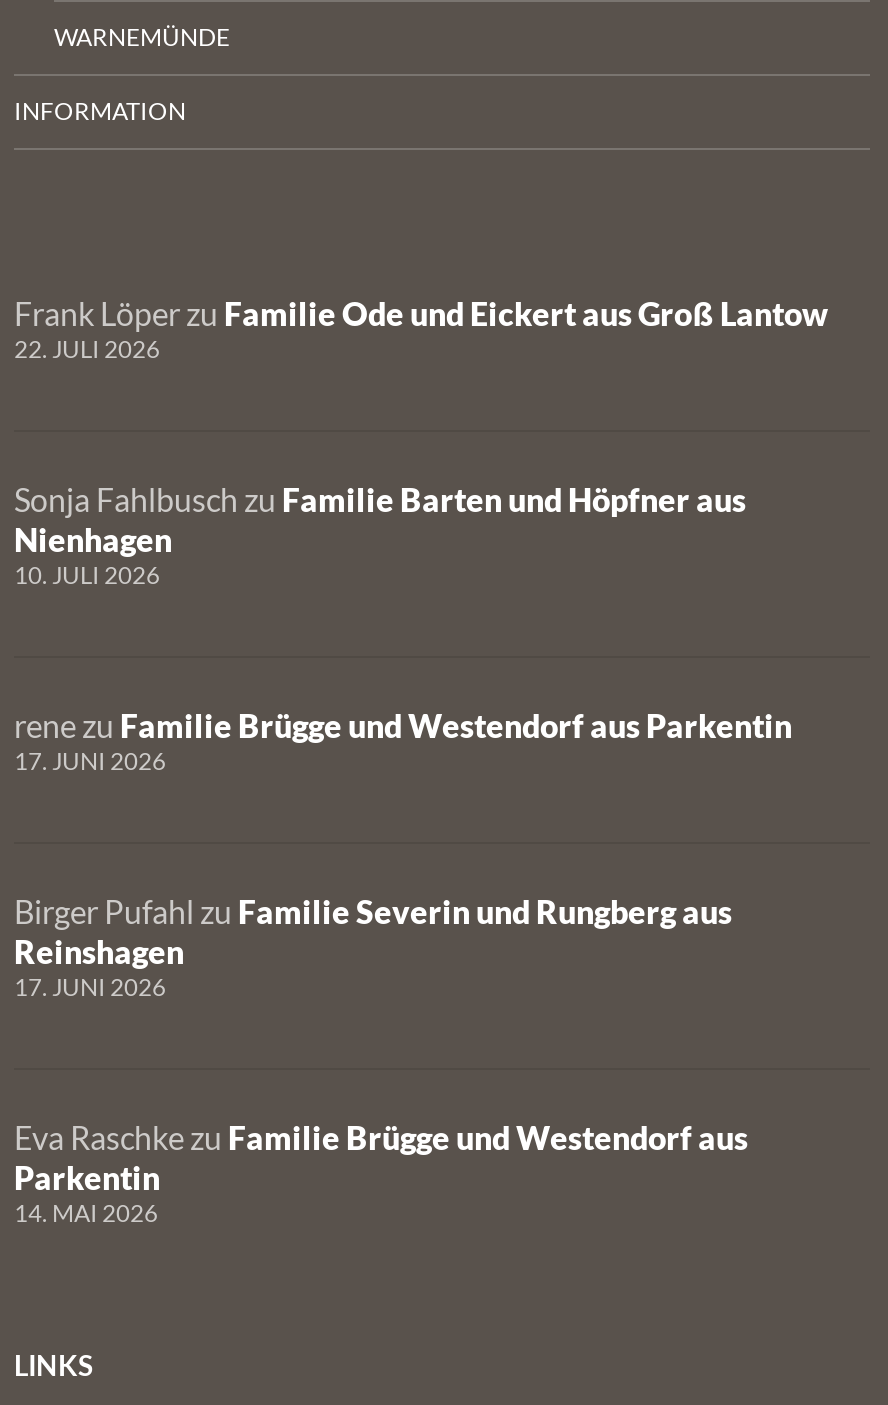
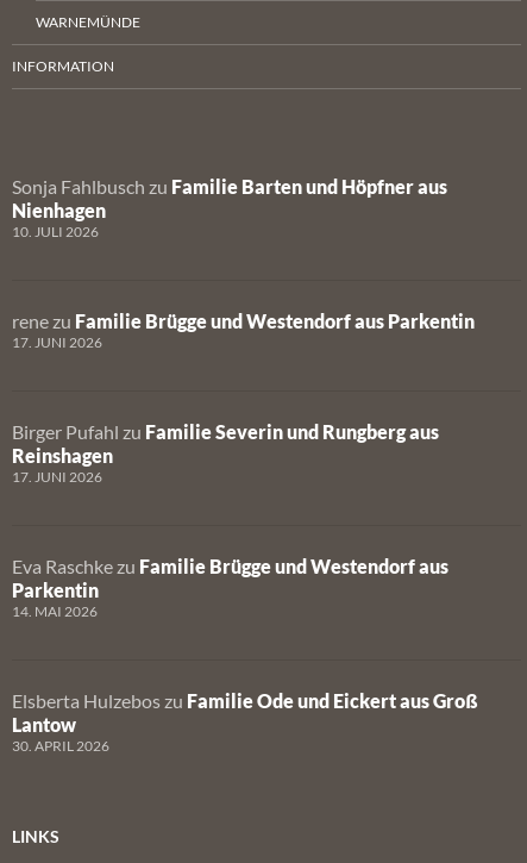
[14,294,828,364] Frank Löper zu Familie Ode und Eickert aus Groß Lantow | 22. JULI 2026 -> none
moved [14,480,792,1228] -> [12,175,475,620]: Sonja Fahlbusch zu Familie Barten und Höpfner aus | Nienhagen | 10. JULI 2026 | ... | Parkentin | 14. MAI 2026
none -> [12,689,478,755] Elsberta Hulzebos zu Familie Ode und Eickert aus Groß | Lantow | 30. APRIL 2026

